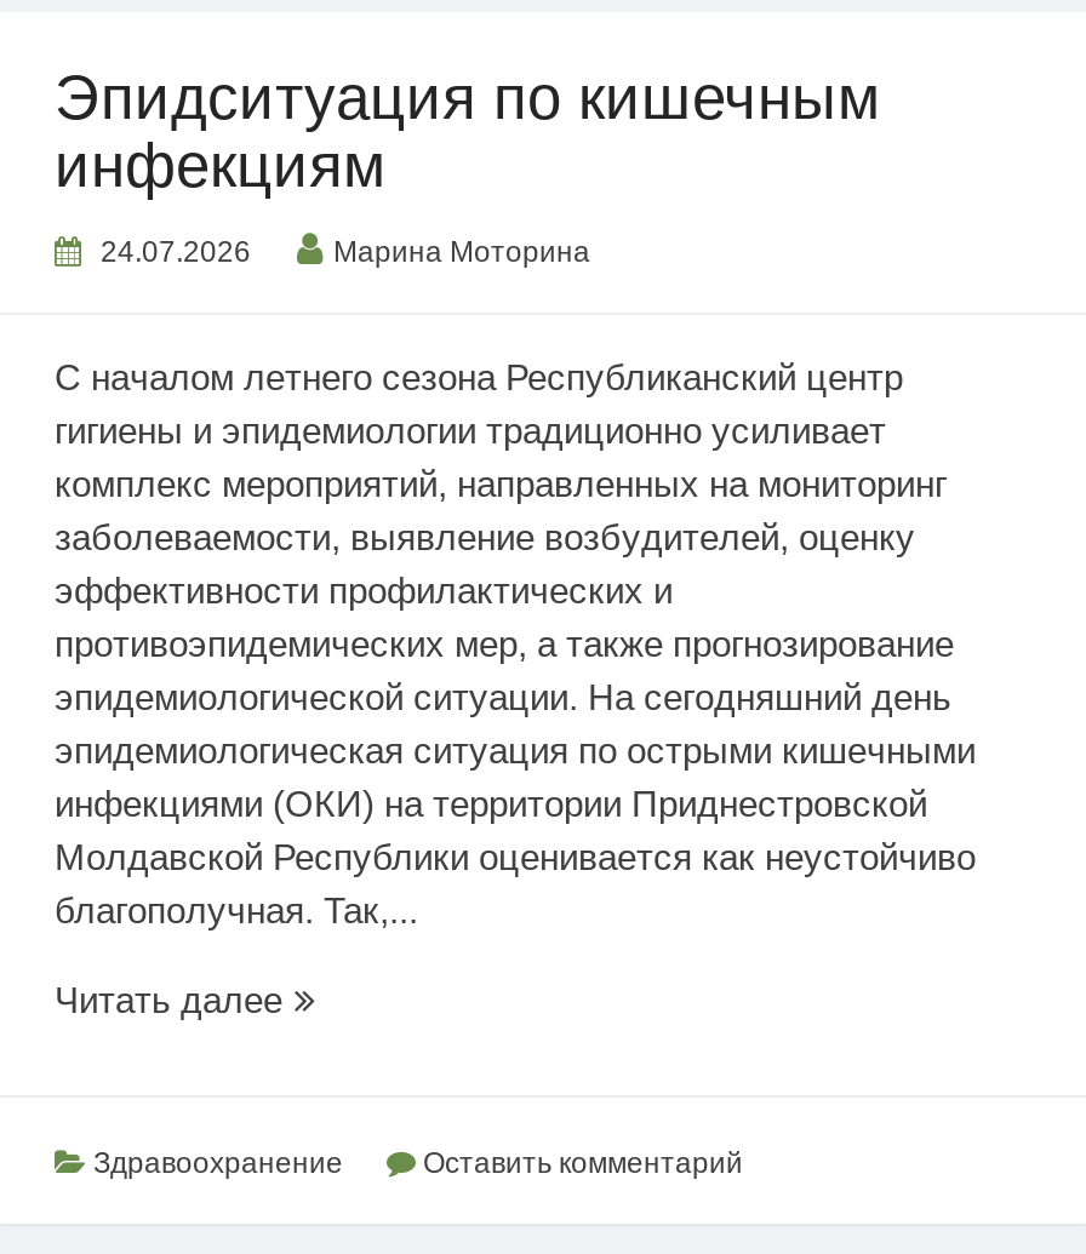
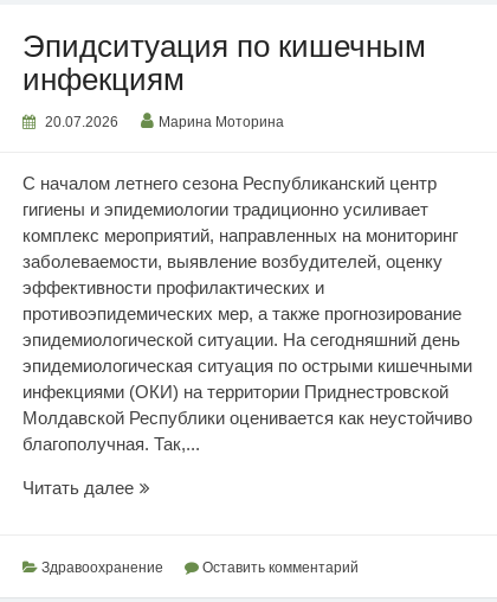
[101,236,251,270] 24.07.2026 -> [44,114,118,131] 20.07.2026

